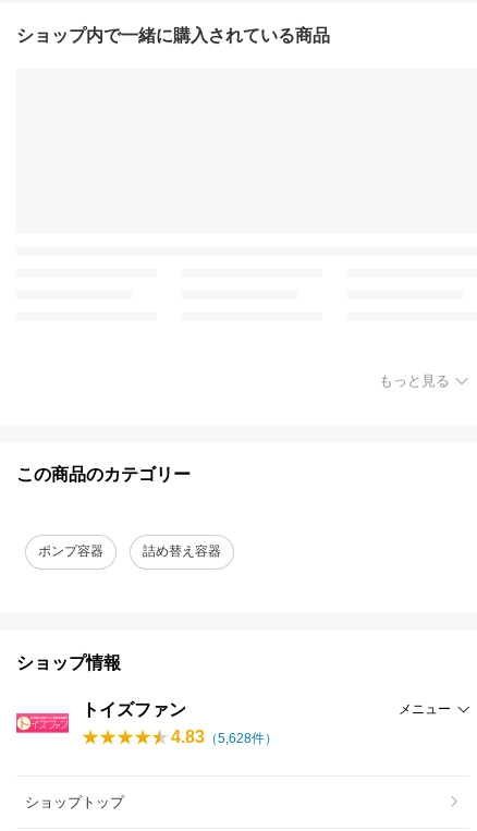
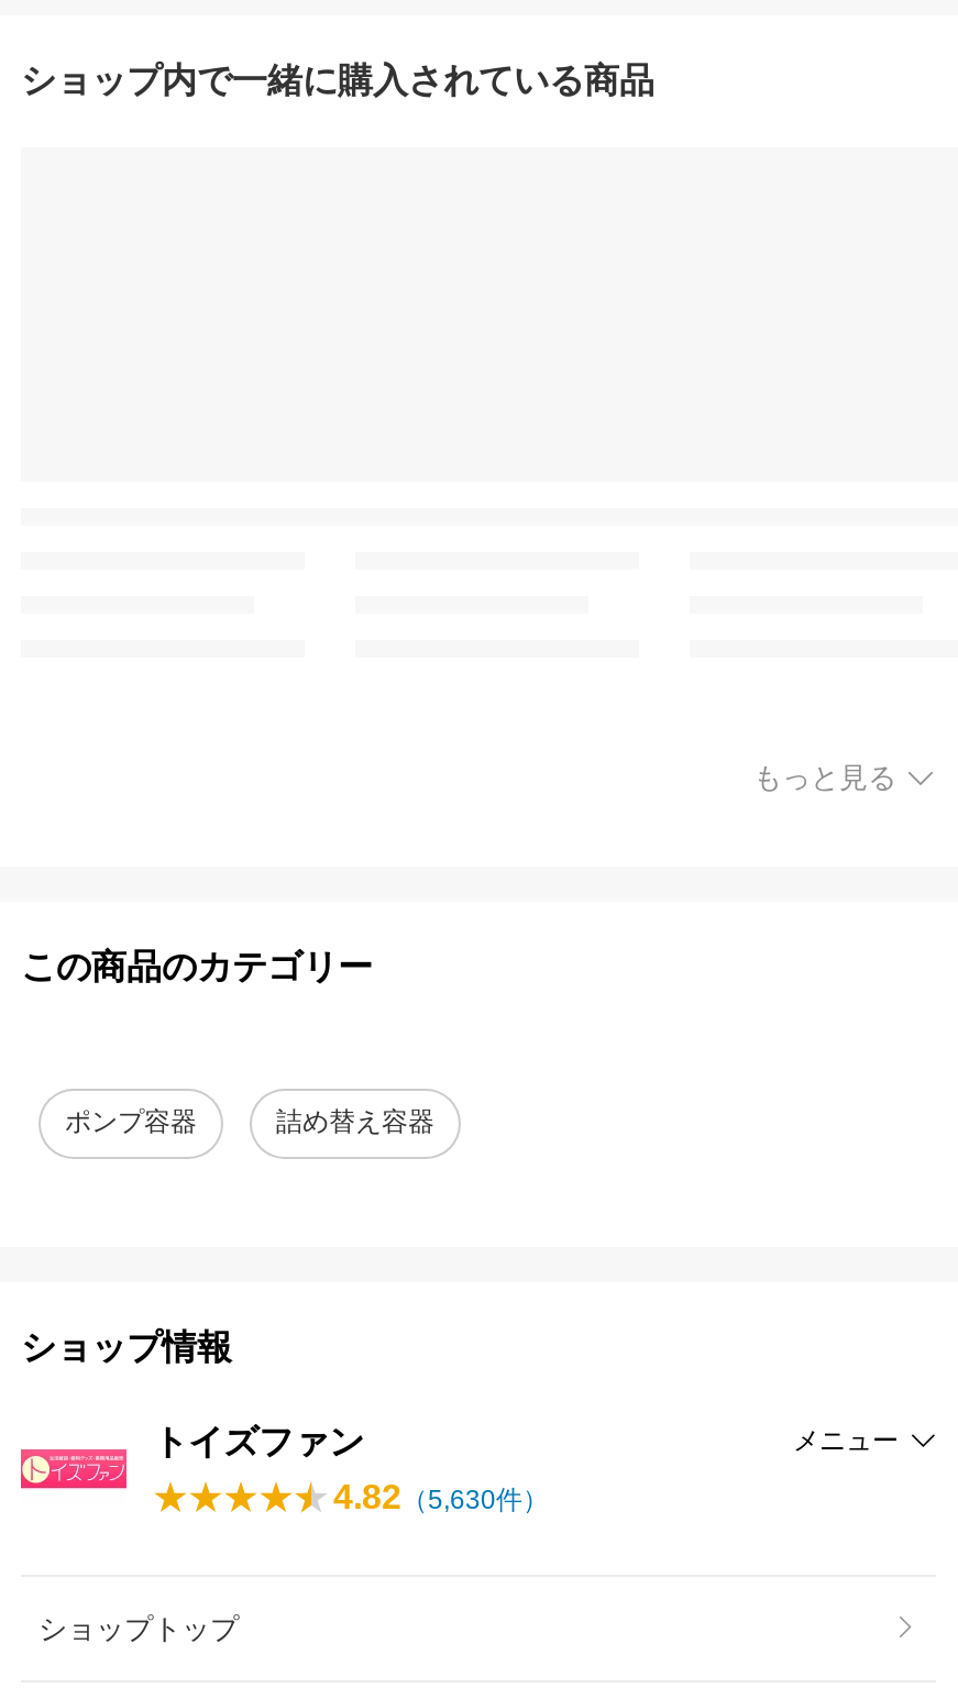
[171,727,278,746] 4.83（5,628件） -> [333,1477,549,1515] 4.82（5,630件）

